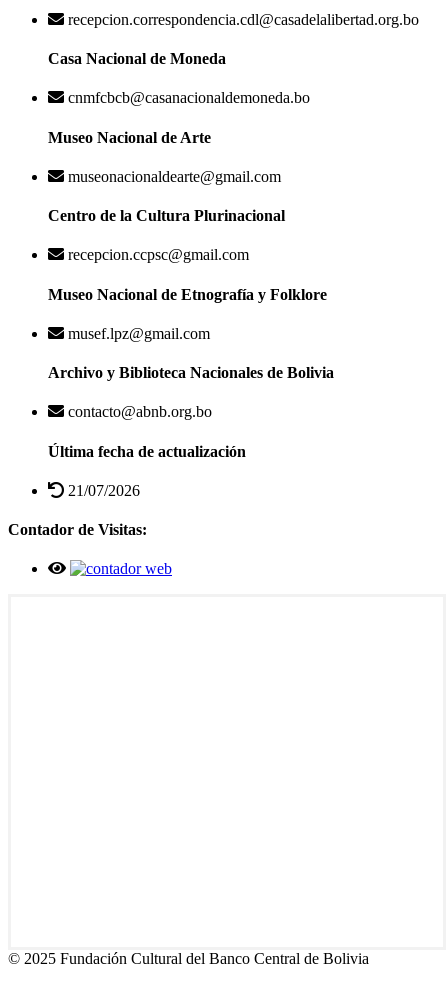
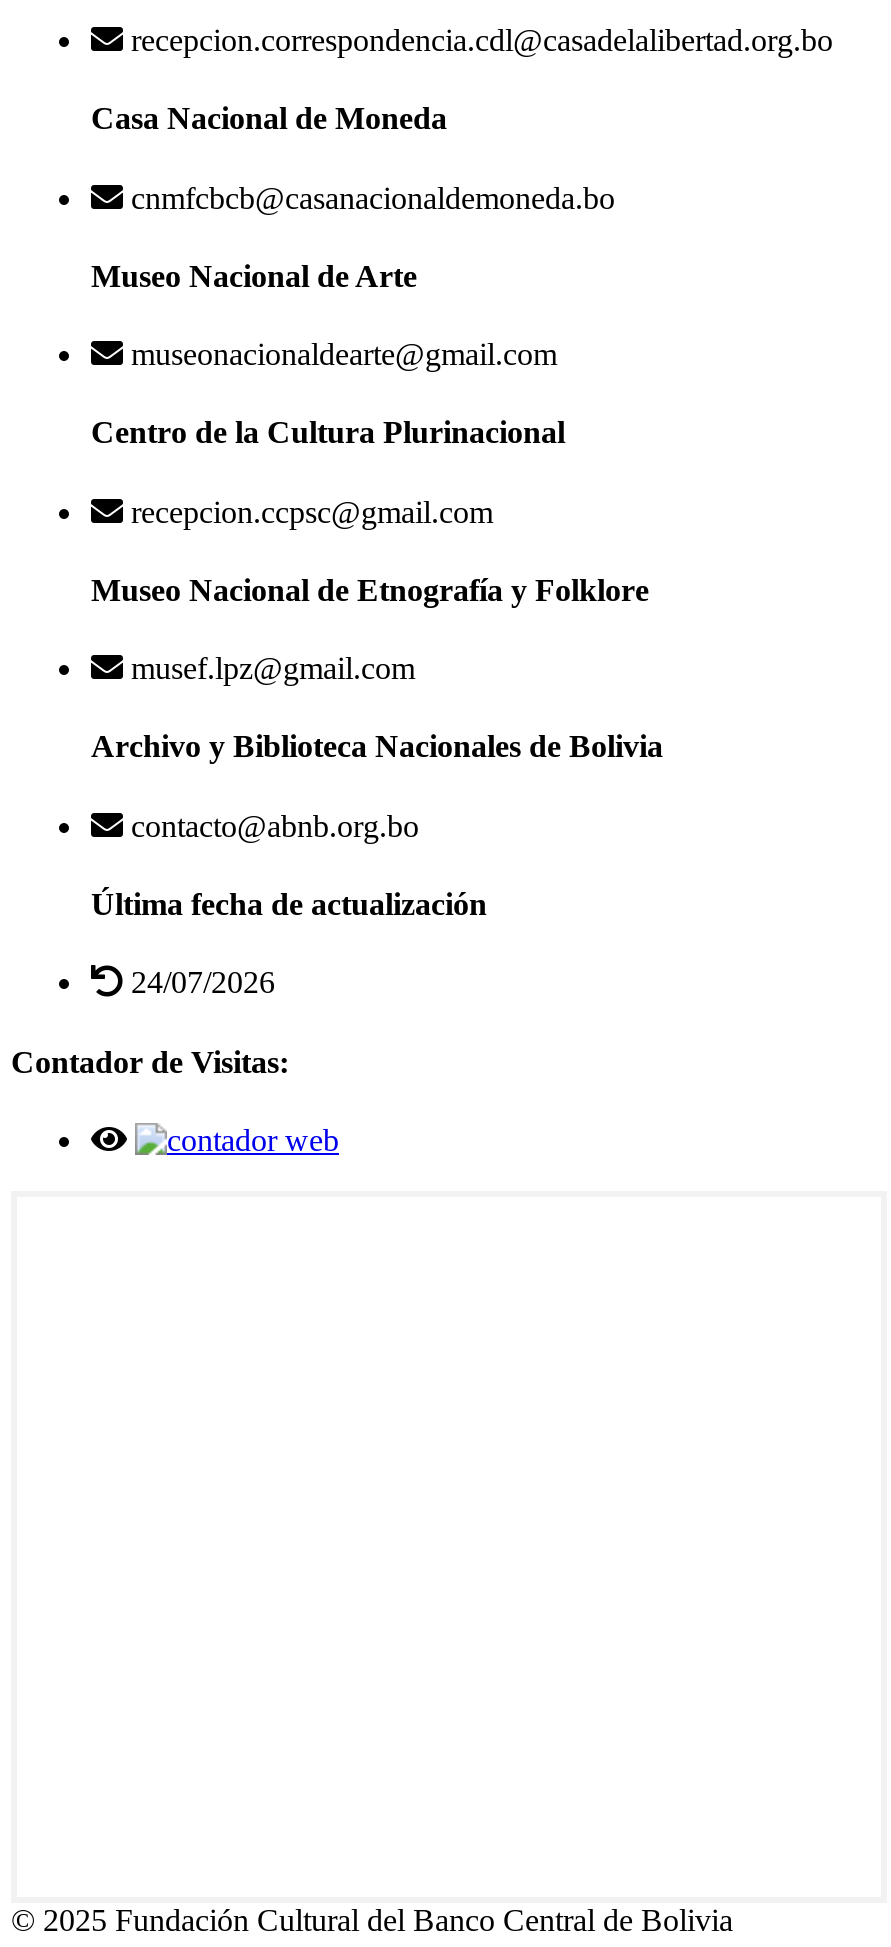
[64,482,140,499] 21/07/2026 -> [123,966,275,1000] 24/07/2026

